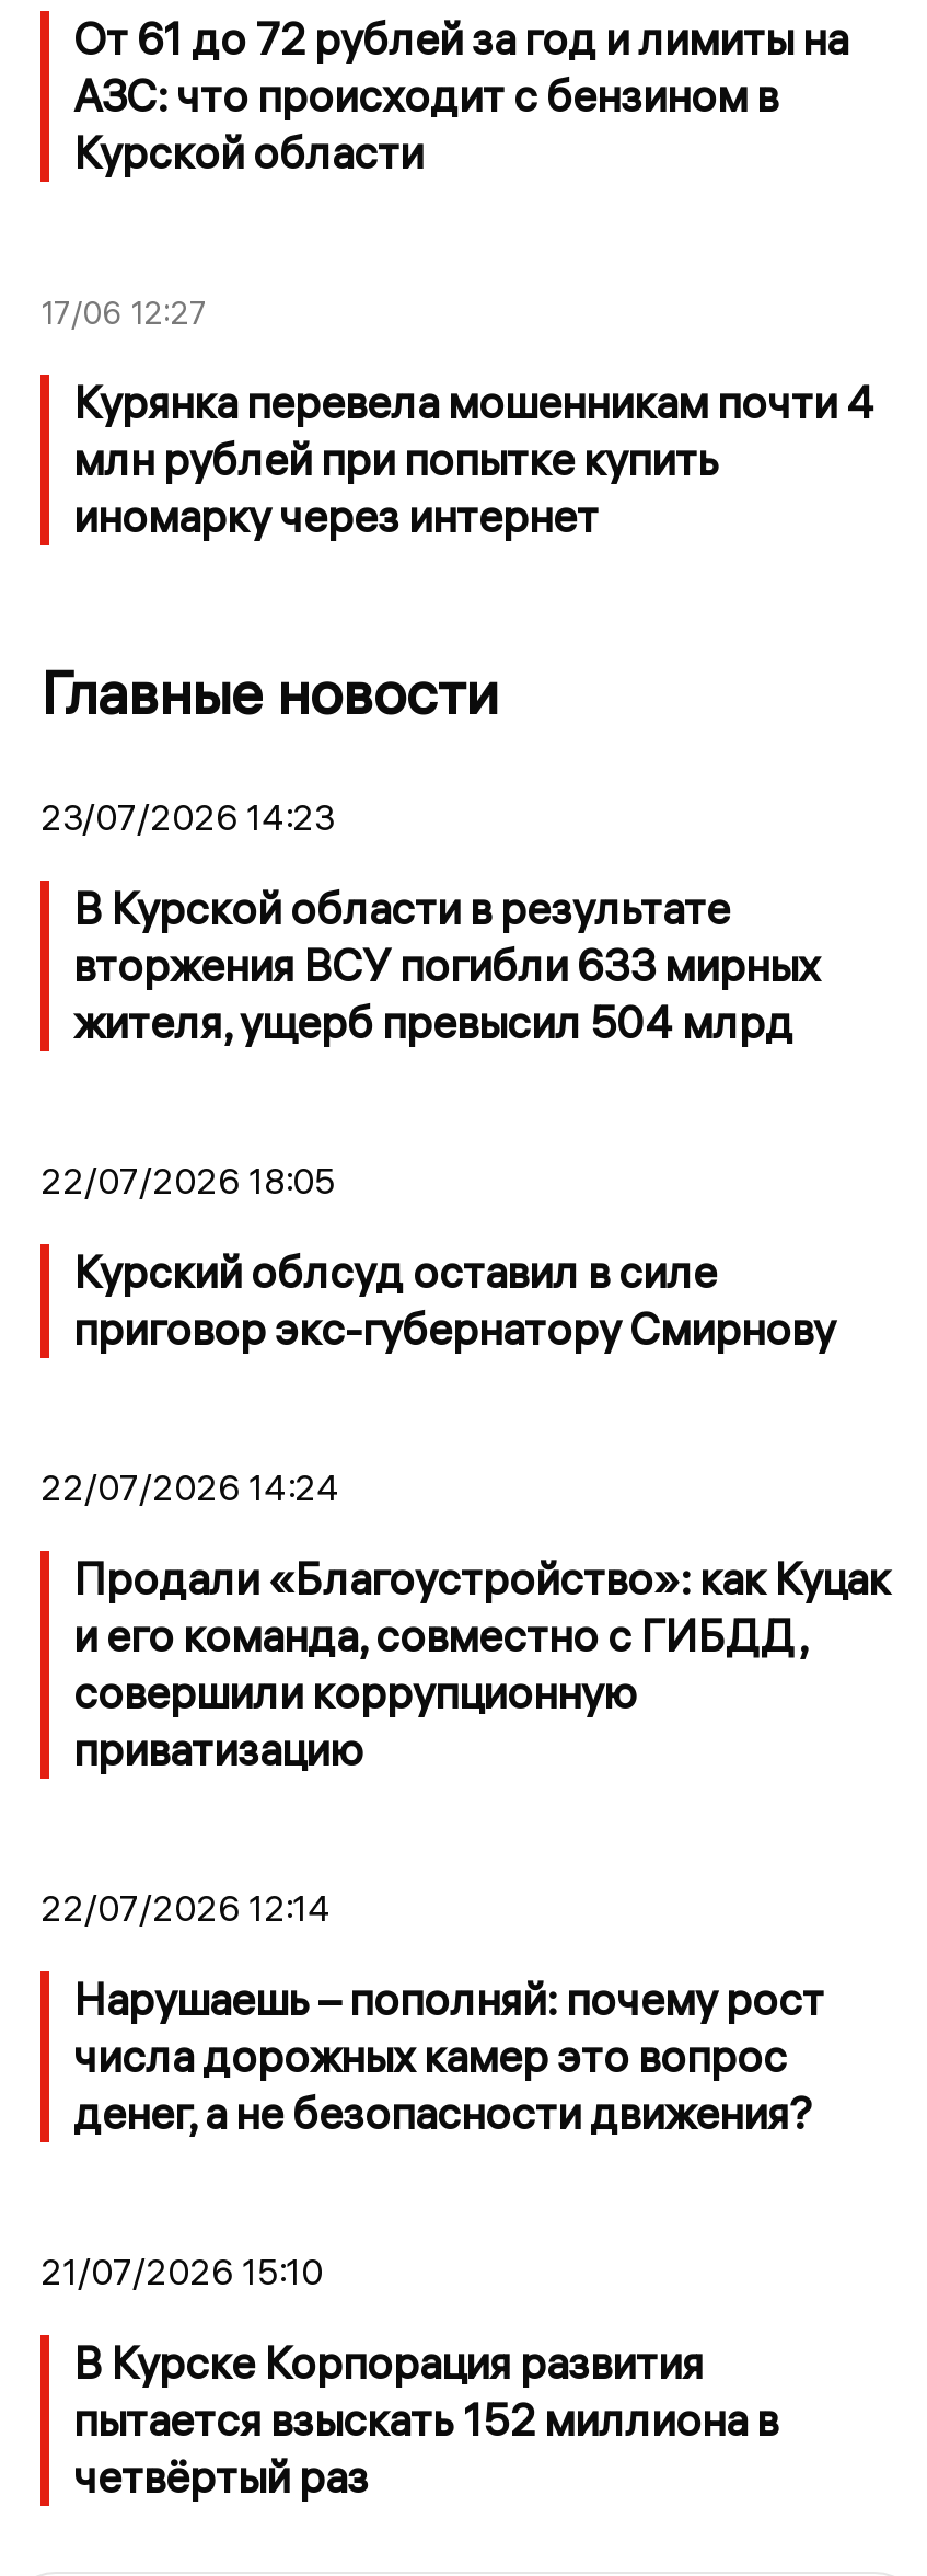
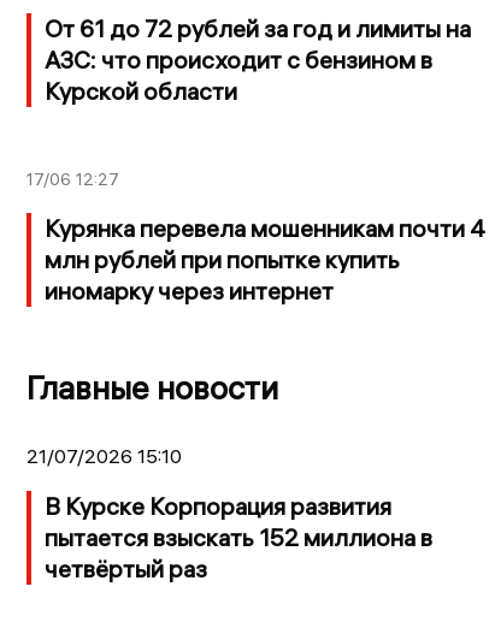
[40,795,890,2140] 23/07/2026 14:23 | В Курской области в результате | вторжения ВСУ погибли 633 мирных | жителя, ущерб превысил 504 млрд | 22/07/2026 18:05 | Курский облсуд оставил в силе | приговор экс-губернатору Смирнову | 22/07/2026 14:24 | Продали «Благоустройство»: как Куцак | и его команда, совместно с ГИБДД, | совершили коррупционную | приватизацию | 22/07/2026 12:14 | Нарушаешь – пополняй: почему рост | числа дорожных камер это вопрос | денег, а не безопасности движения? -> none

